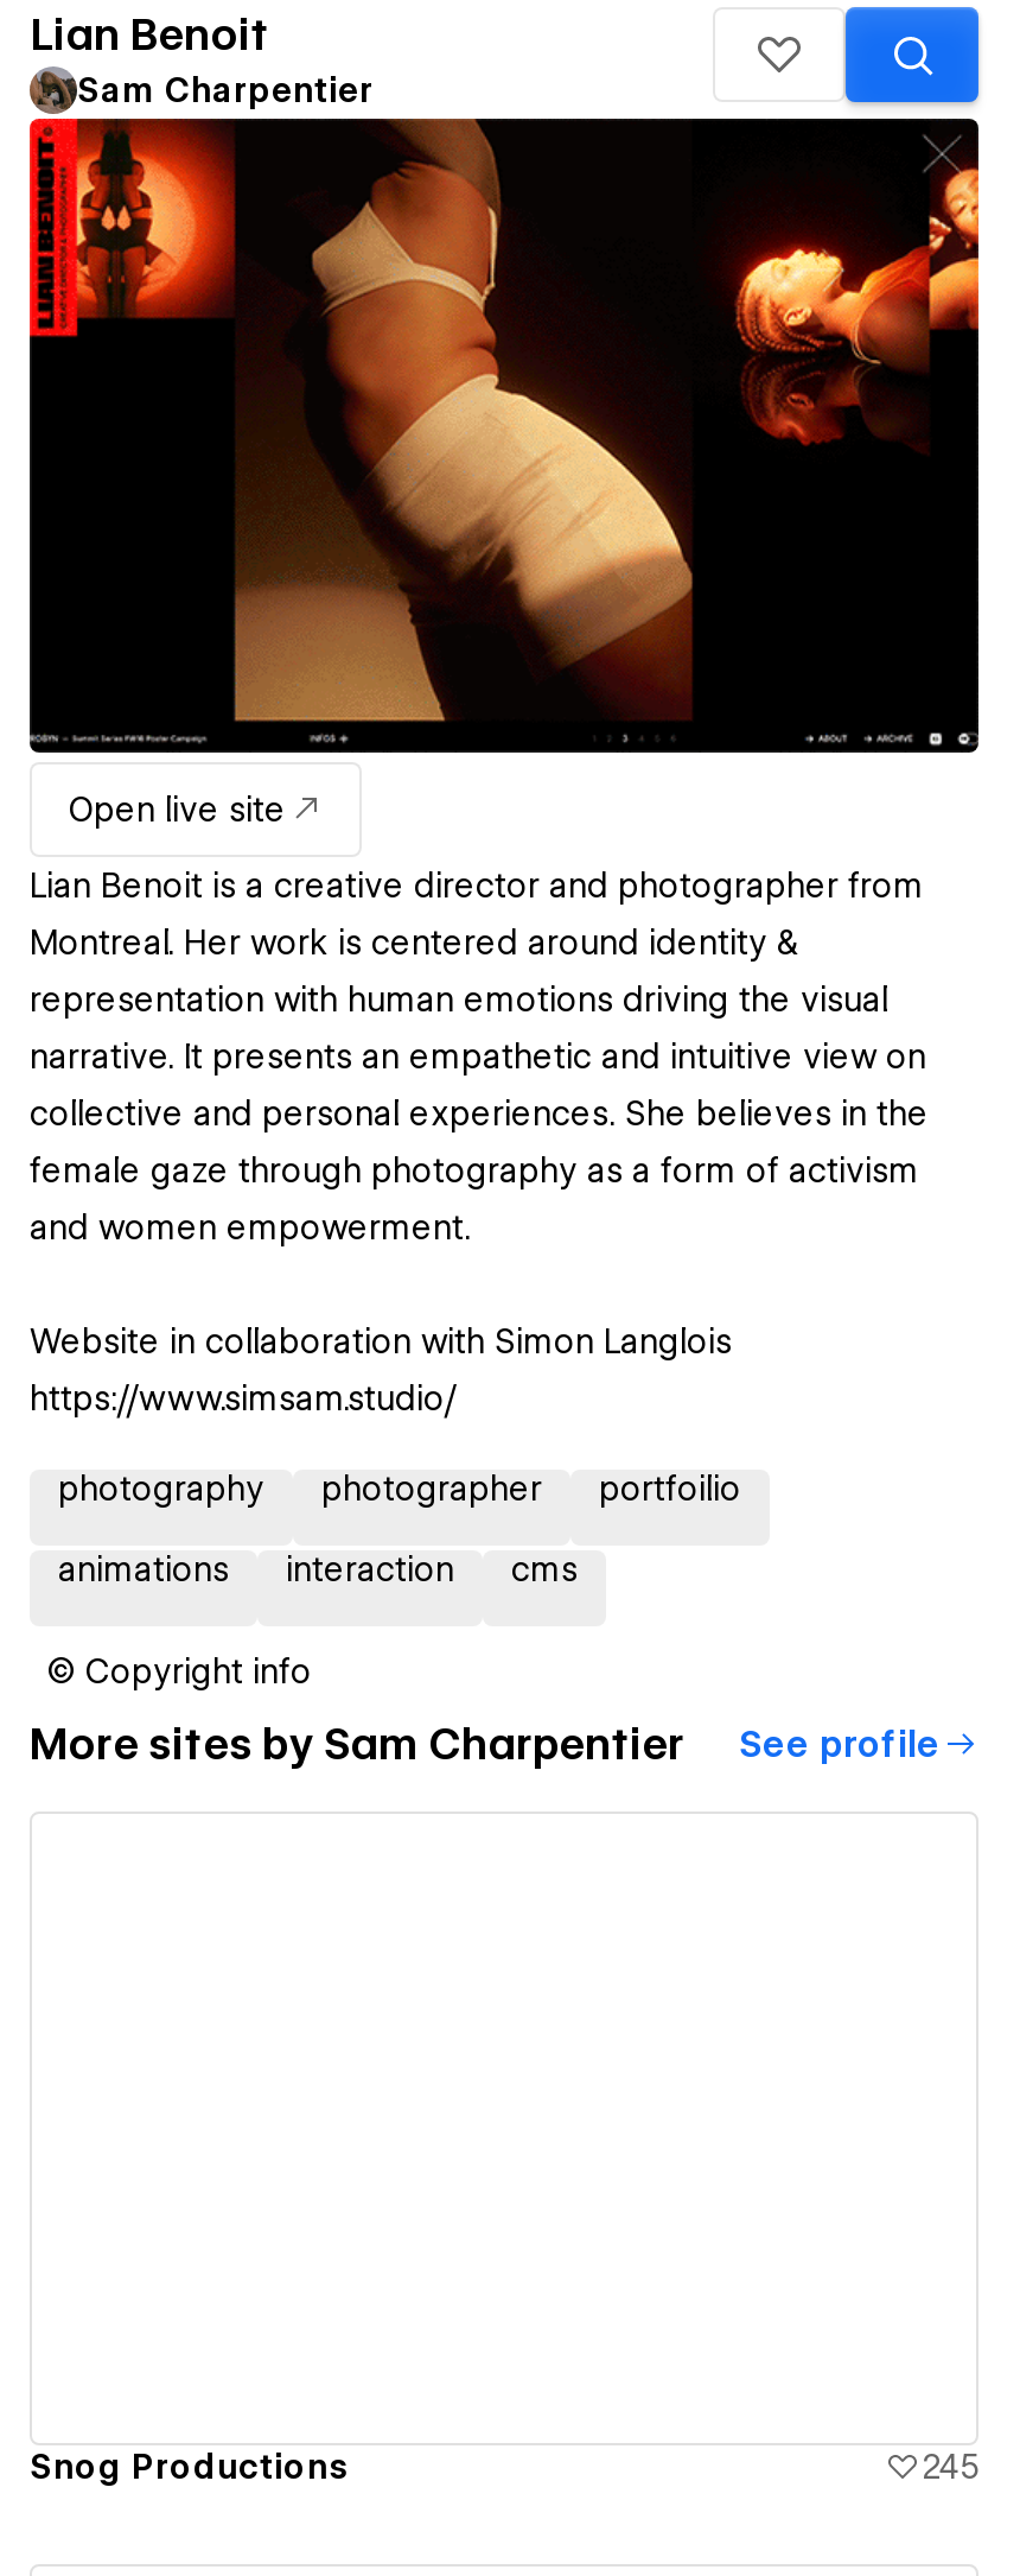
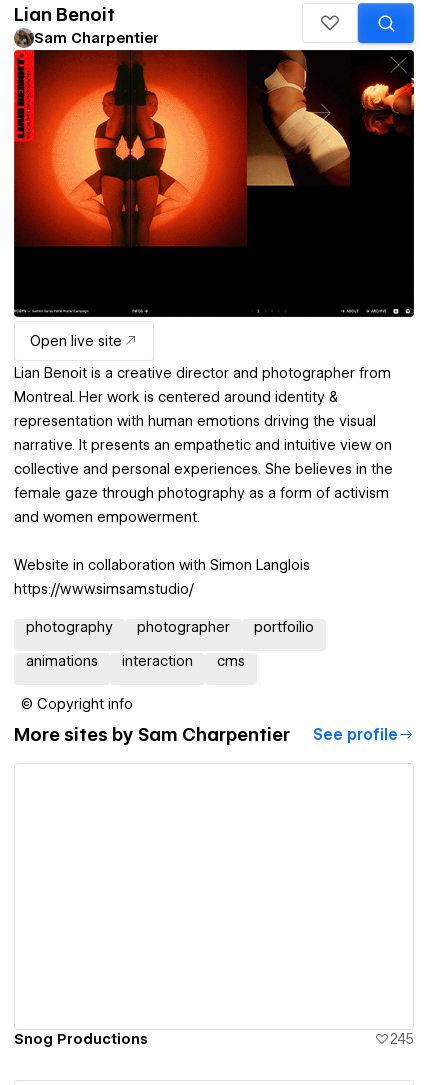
[27,116,981,741] [image] -> [13,49,415,312] [image]

